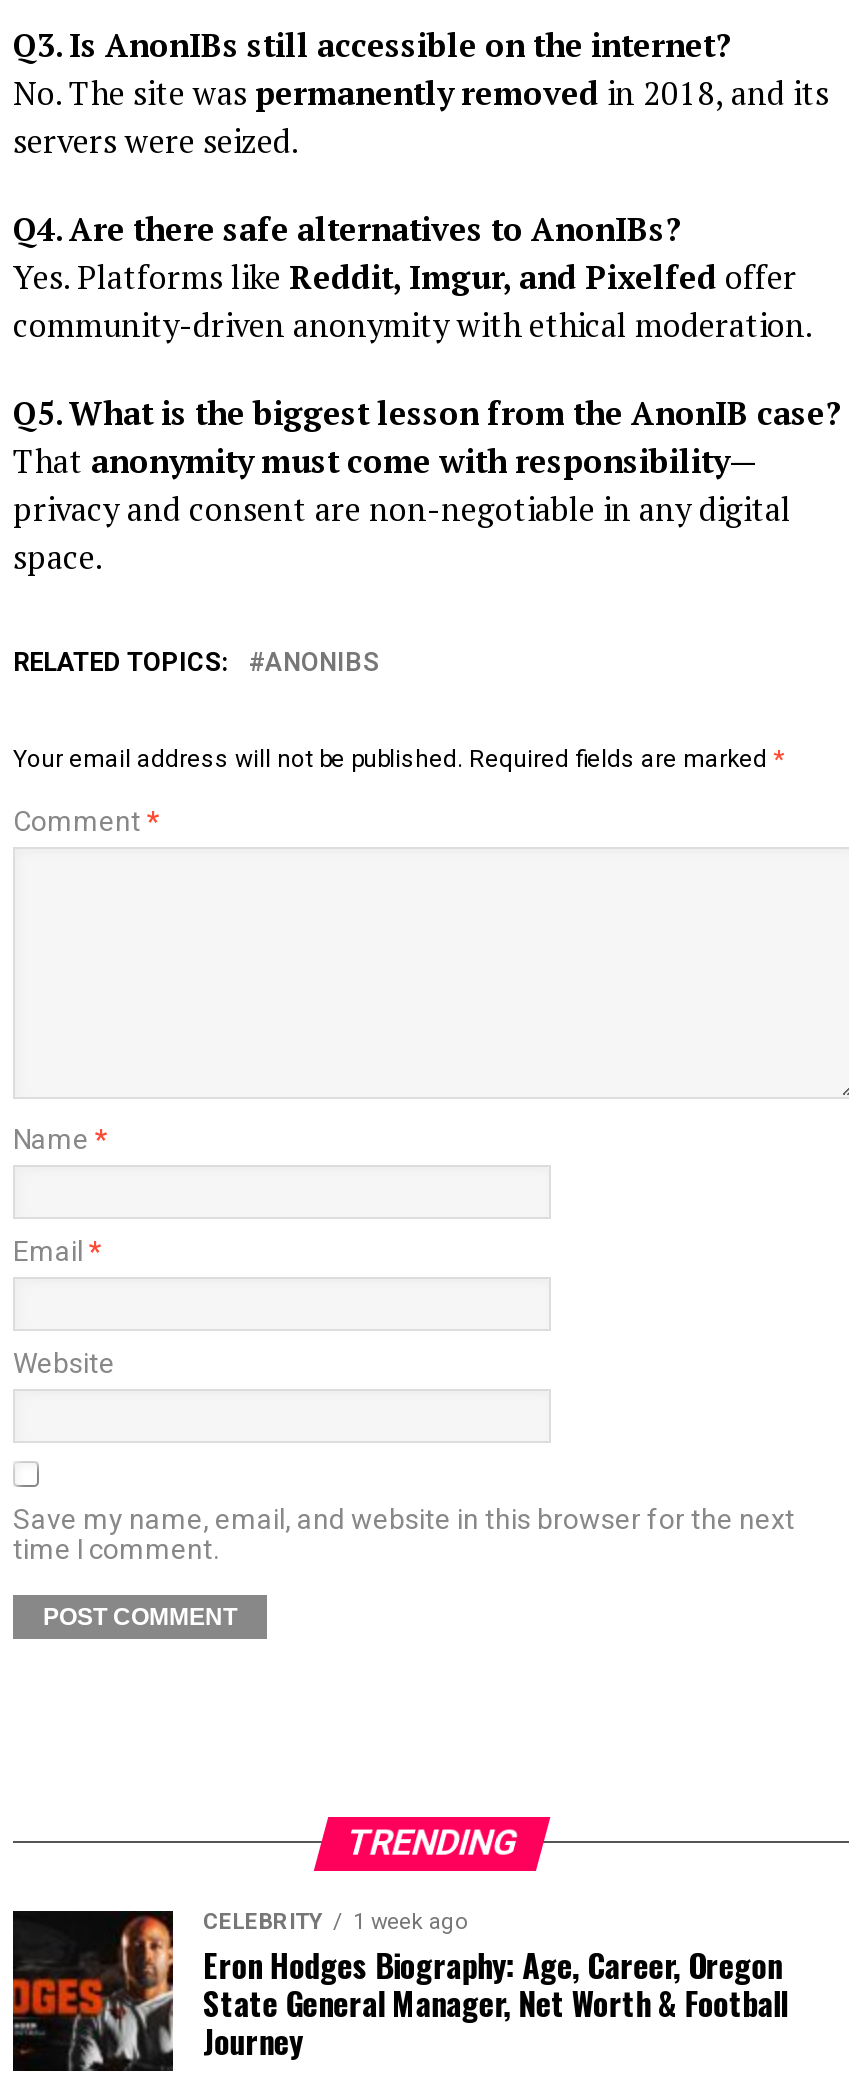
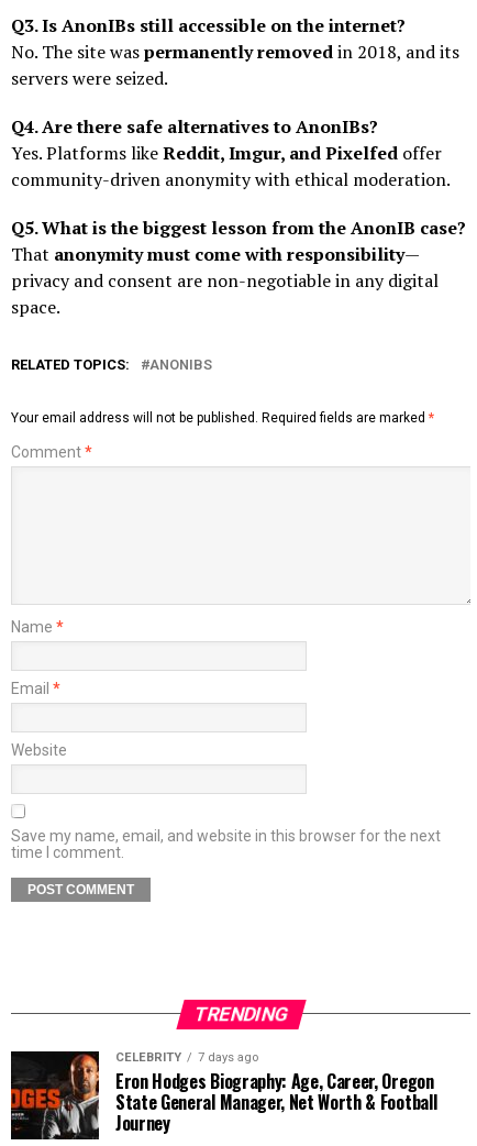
[203,1908,467,1934] CELEBRITY 1 week ago -> [115,1050,258,1064] CELEBRITY 7 days ago

